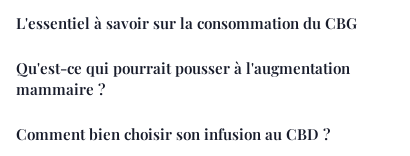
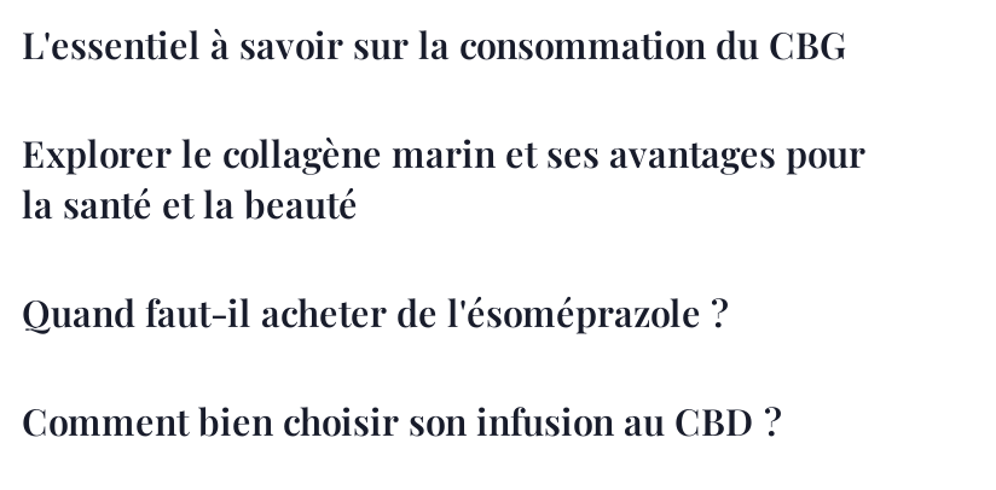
[16,58,350,99] Qu'est-ce qui pourrait pousser à l'augmentation | mammaire ? -> [22,130,865,337] Explorer le collagène marin et ses avantages pour | la santé et la beauté | Quand faut-il acheter de l'ésoméprazole ?

